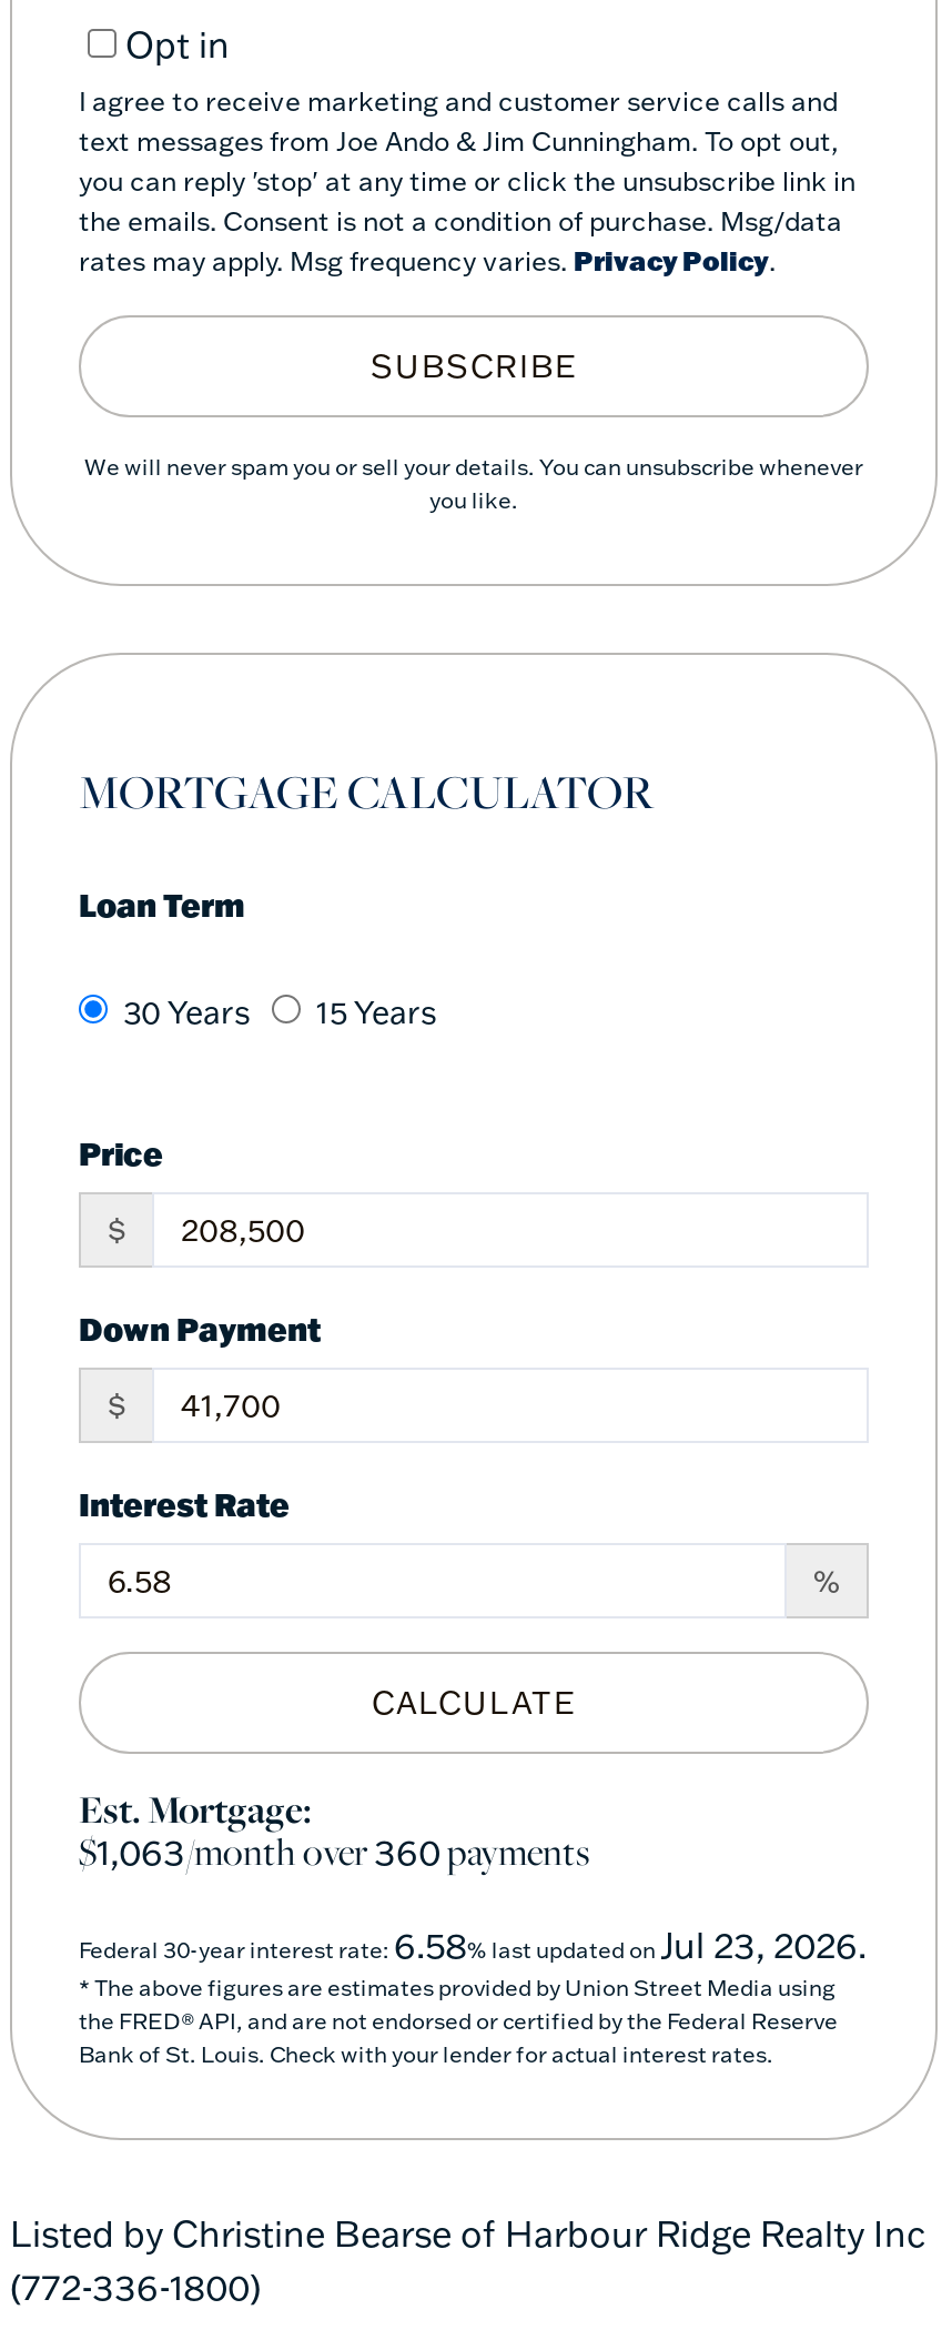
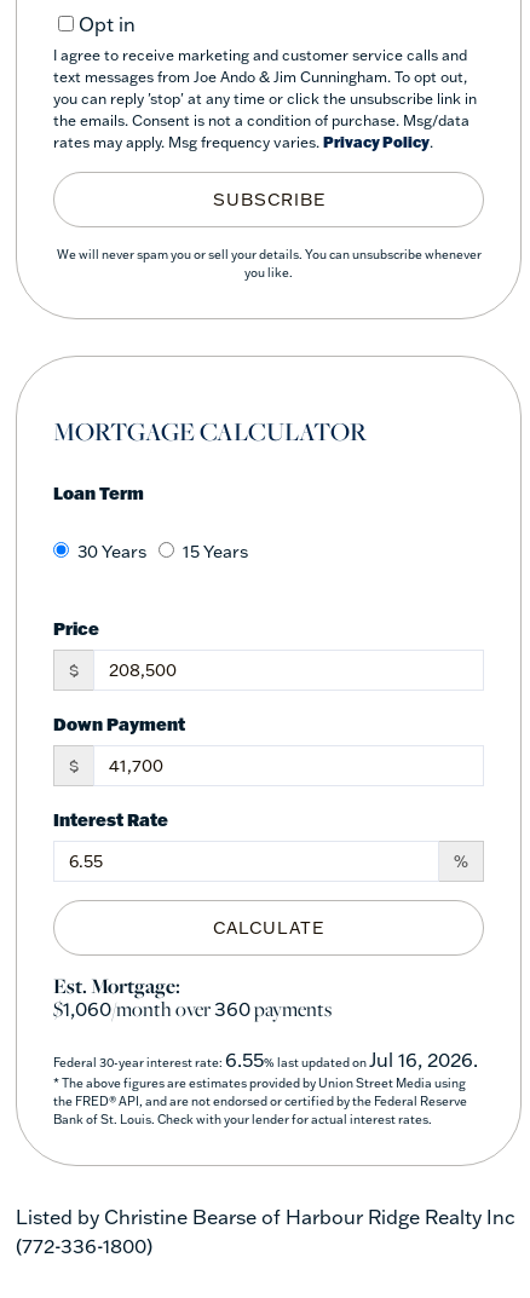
[79,1824,589,1878] $1,063/month over360payments -> [53,995,332,1022] $1,060/month over360payments
[79,1922,867,1966] Federal 30-year interest rate: 6.58% last updated on Jul 23, 2026. -> [53,1047,478,1071] Federal 30-year interest rate: 6.55% last updated on Jul 16, 2026.

